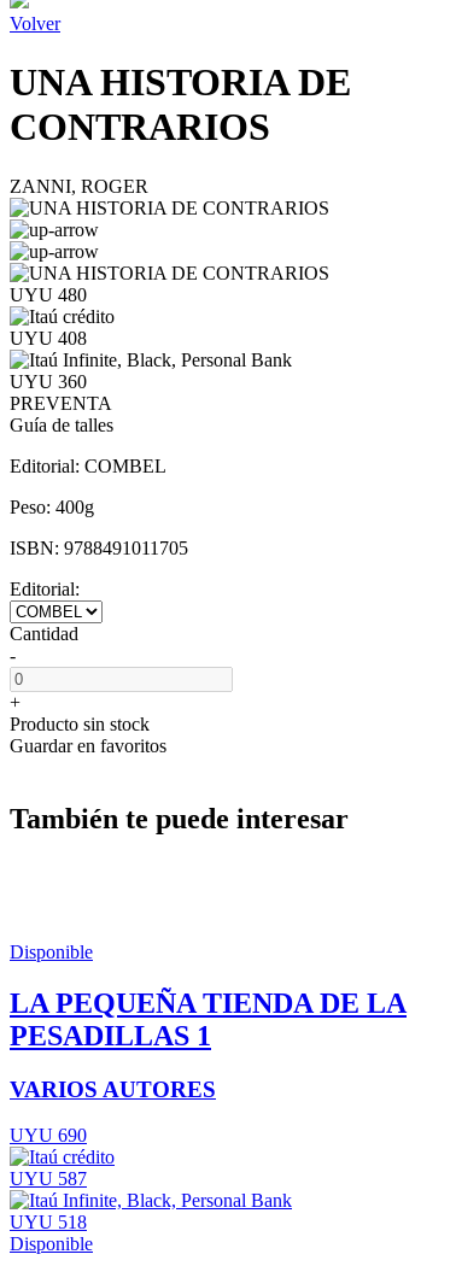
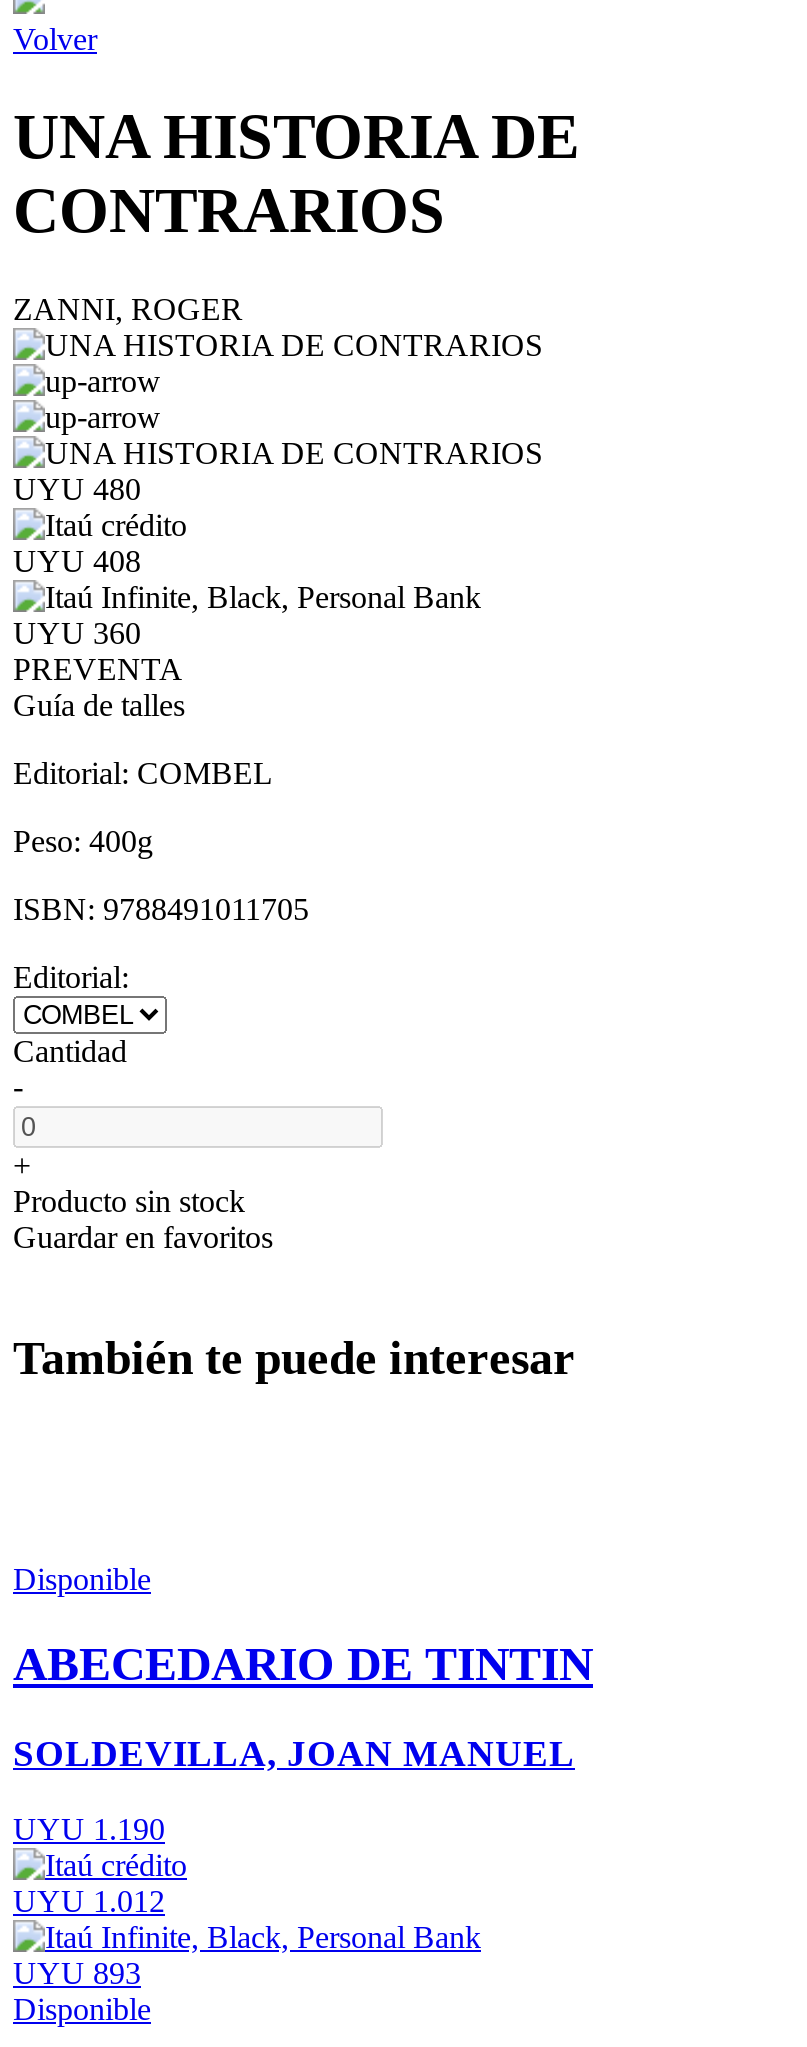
[10,987,407,1051] LA PEQUEÑA TIENDA DE LA | PESADILLAS 1 -> [13,1637,593,1689] ABECEDARIO DE TINTIN
[10,1076,216,1101] VARIOS AUTORES -> [13,1731,575,1773] SOLDEVILLA, JOAN MANUEL
[10,1125,87,1146] UYU 690 -> [13,1812,165,1846] UYU 1.190
[10,1169,87,1189] UYU 587 -> [13,1884,165,1918] UYU 1.012
[10,1212,87,1232] UYU 518 -> [13,1956,141,1990] UYU 893

